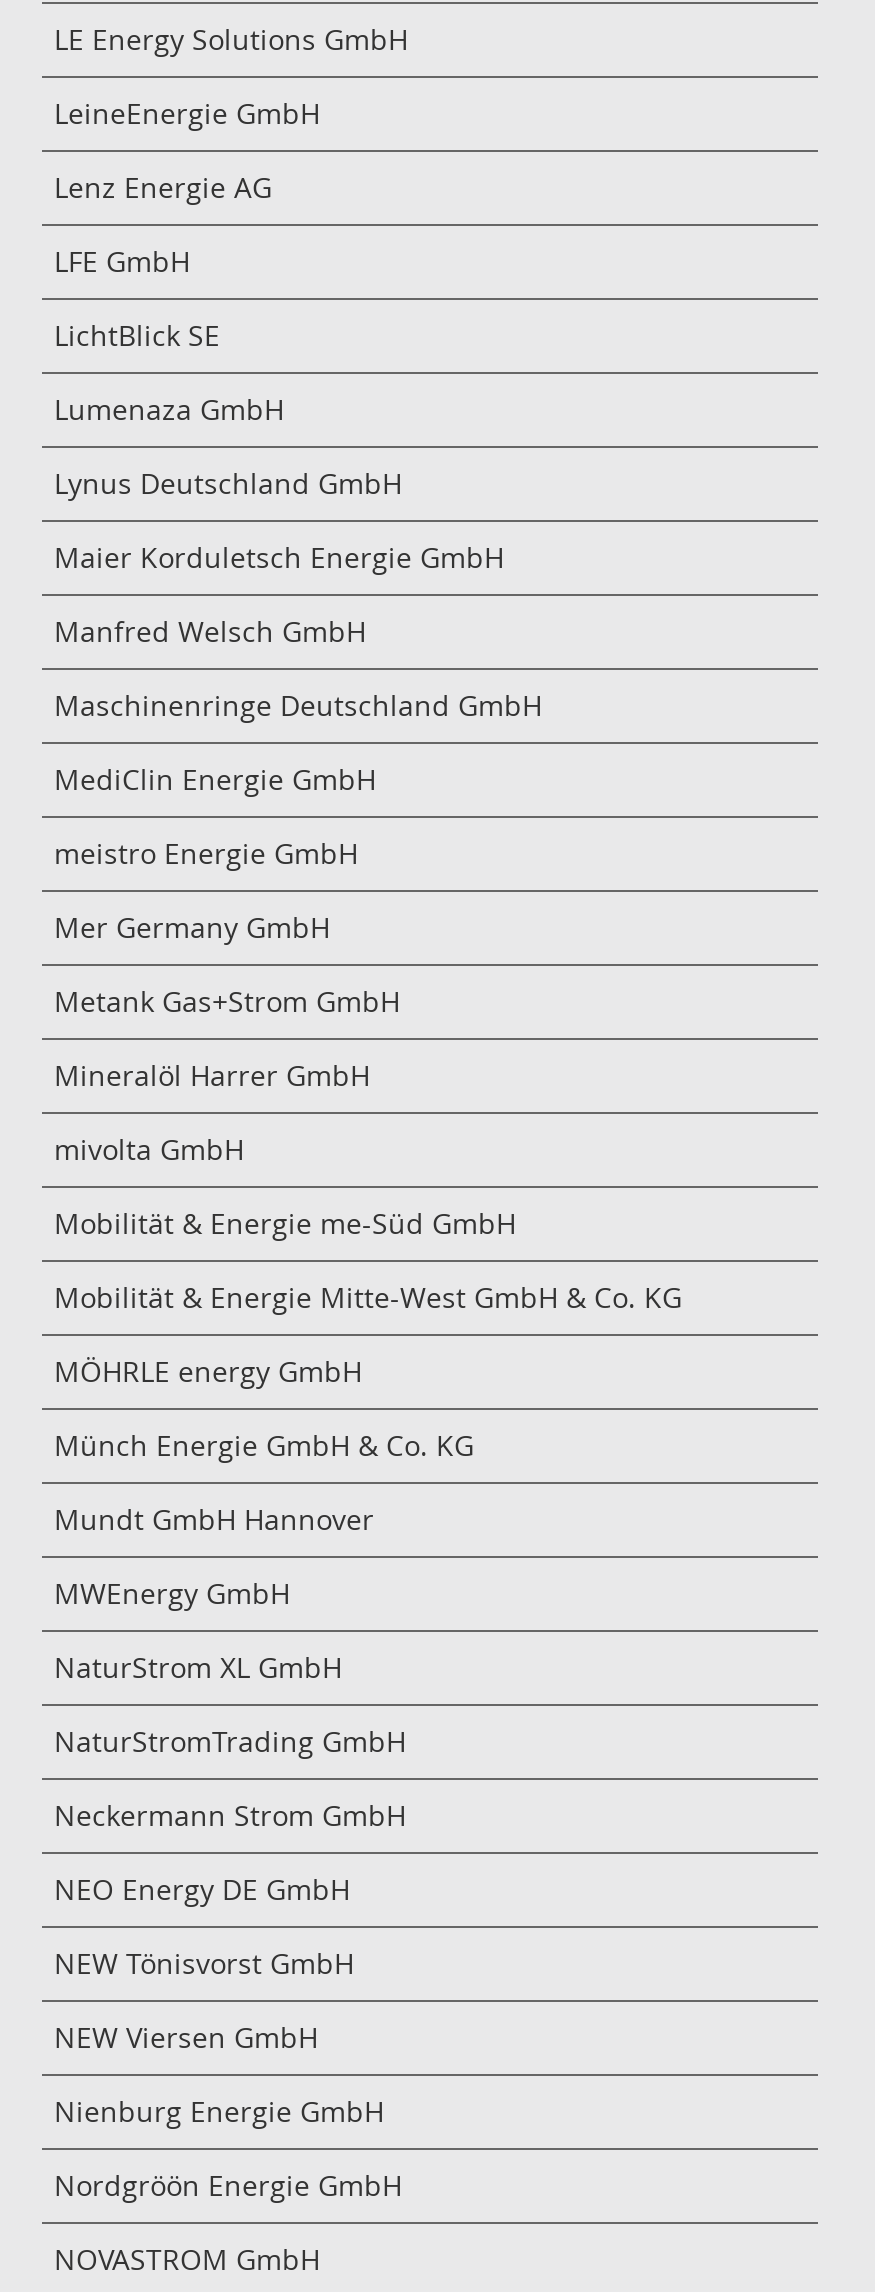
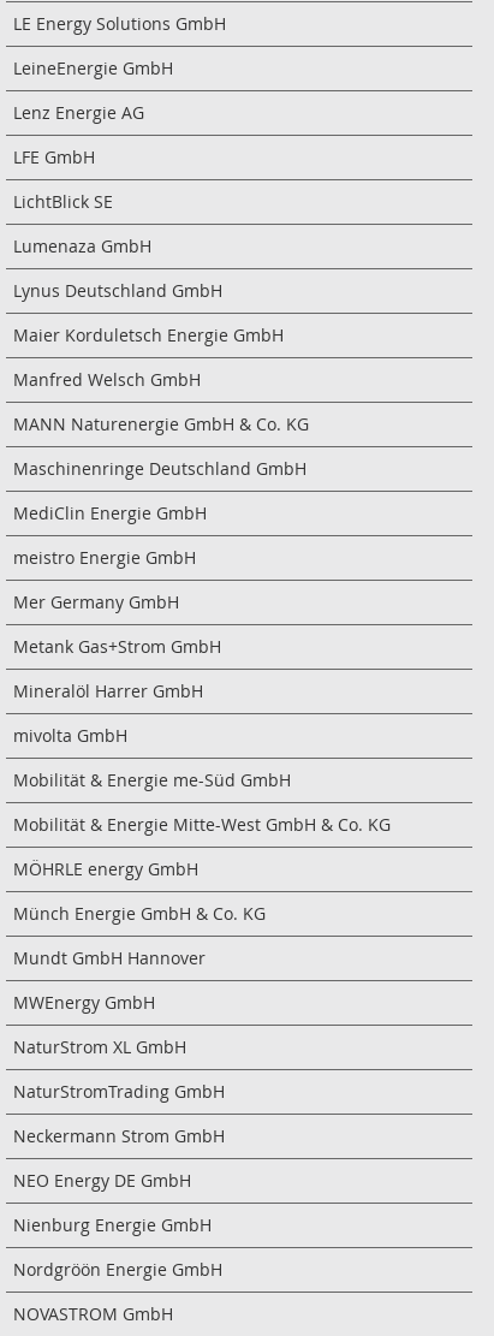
none -> [13,412,309,435] MANN Naturenergie GmbH & Co. KG
moved [54,685,682,1907] -> [13,456,391,1191]: Maschinenringe Deutschland GmbH | MediClin Energie GmbH | meistro Energie GmbH | ... | Neckermann Strom GmbH | NEO Energy DE GmbH
[54,1943,354,2055] NEW Tönisvorst GmbH | NEW Viersen GmbH -> none

